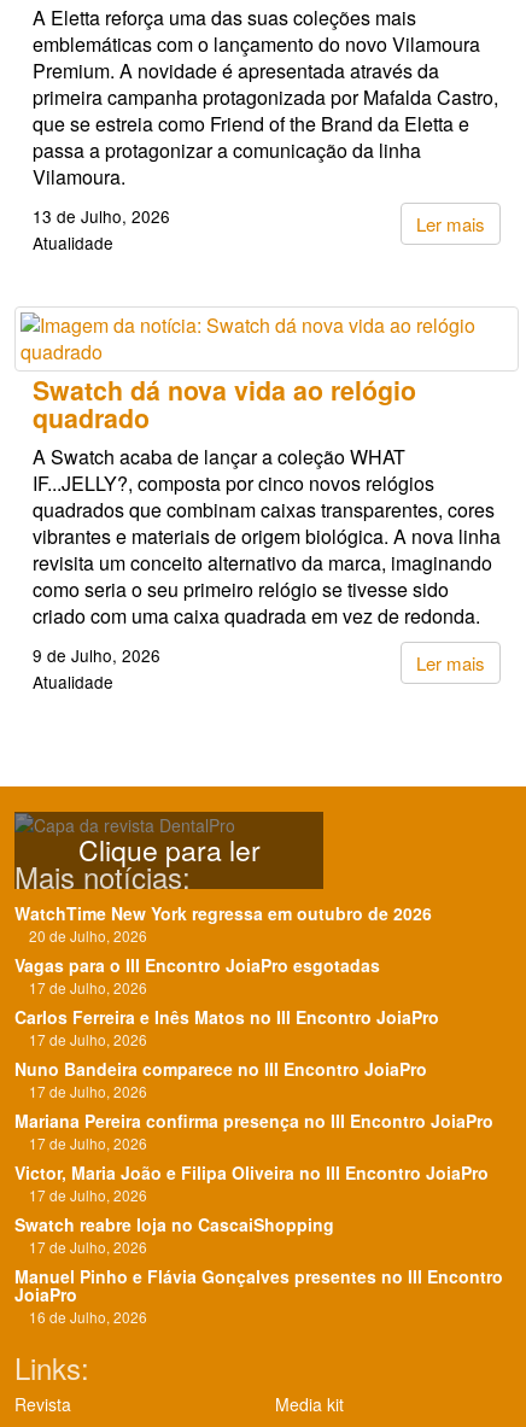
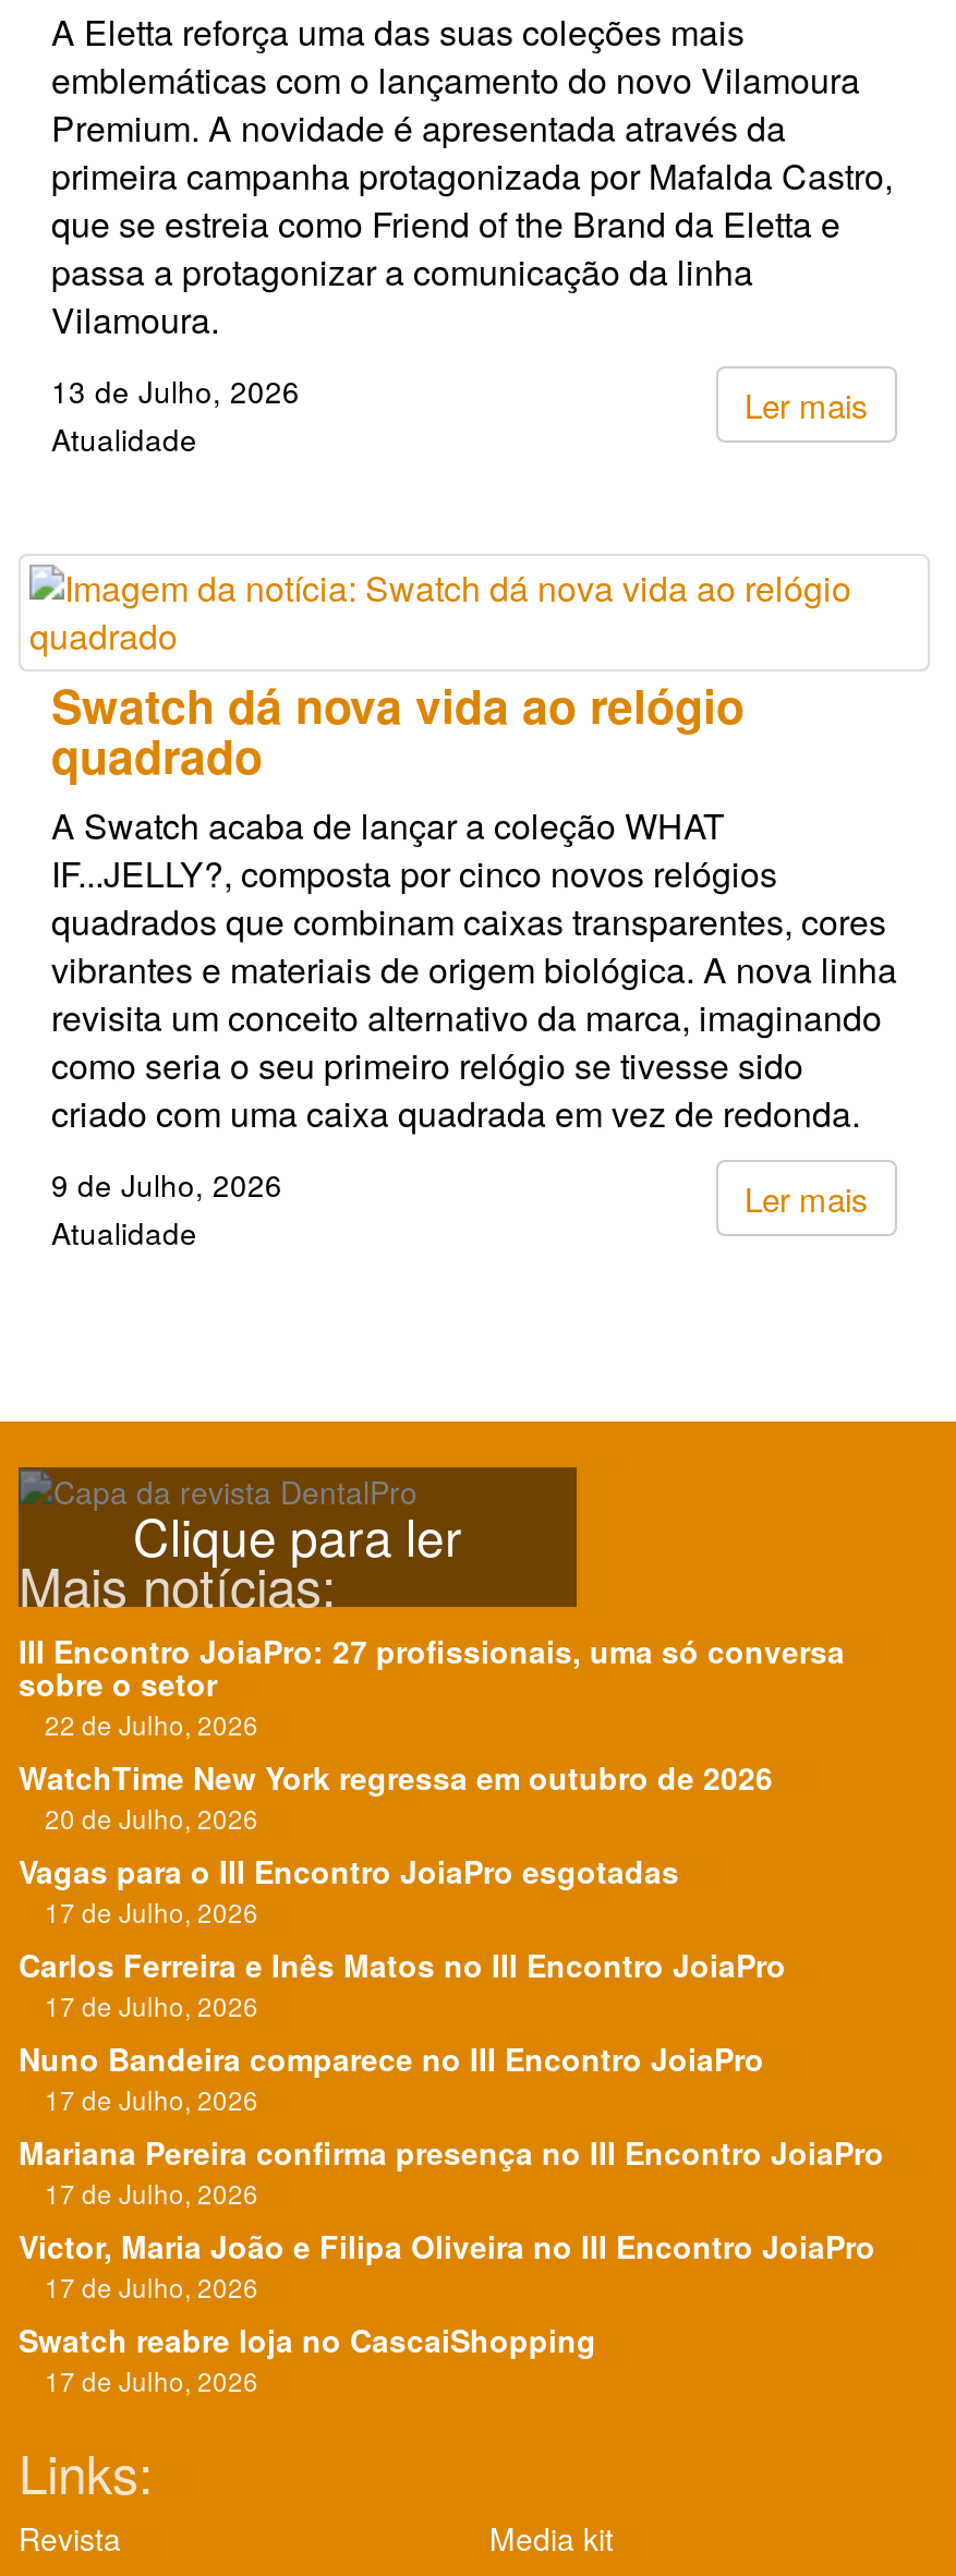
none -> [19,1629,845,1743] III Encontro JoiaPro: 27 profissionais, uma só conversa | sobre o setor | 22 de Julho, 2026
moved [14,901,493,1257] -> [19,1756,884,2399]: WatchTime New York regressa em outubro de 2026 | 20 de Julho, 2026 | Vagas para o III Encontro JoiaPro esgotadas | ... | Swatch reabre loja no CascaiShopping | 17 de Julho, 2026
[14,1265,503,1327] Manuel Pinho e Flávia Gonçalves presentes no III Encontro | JoiaPro | 16 de Julho, 2026 -> none

